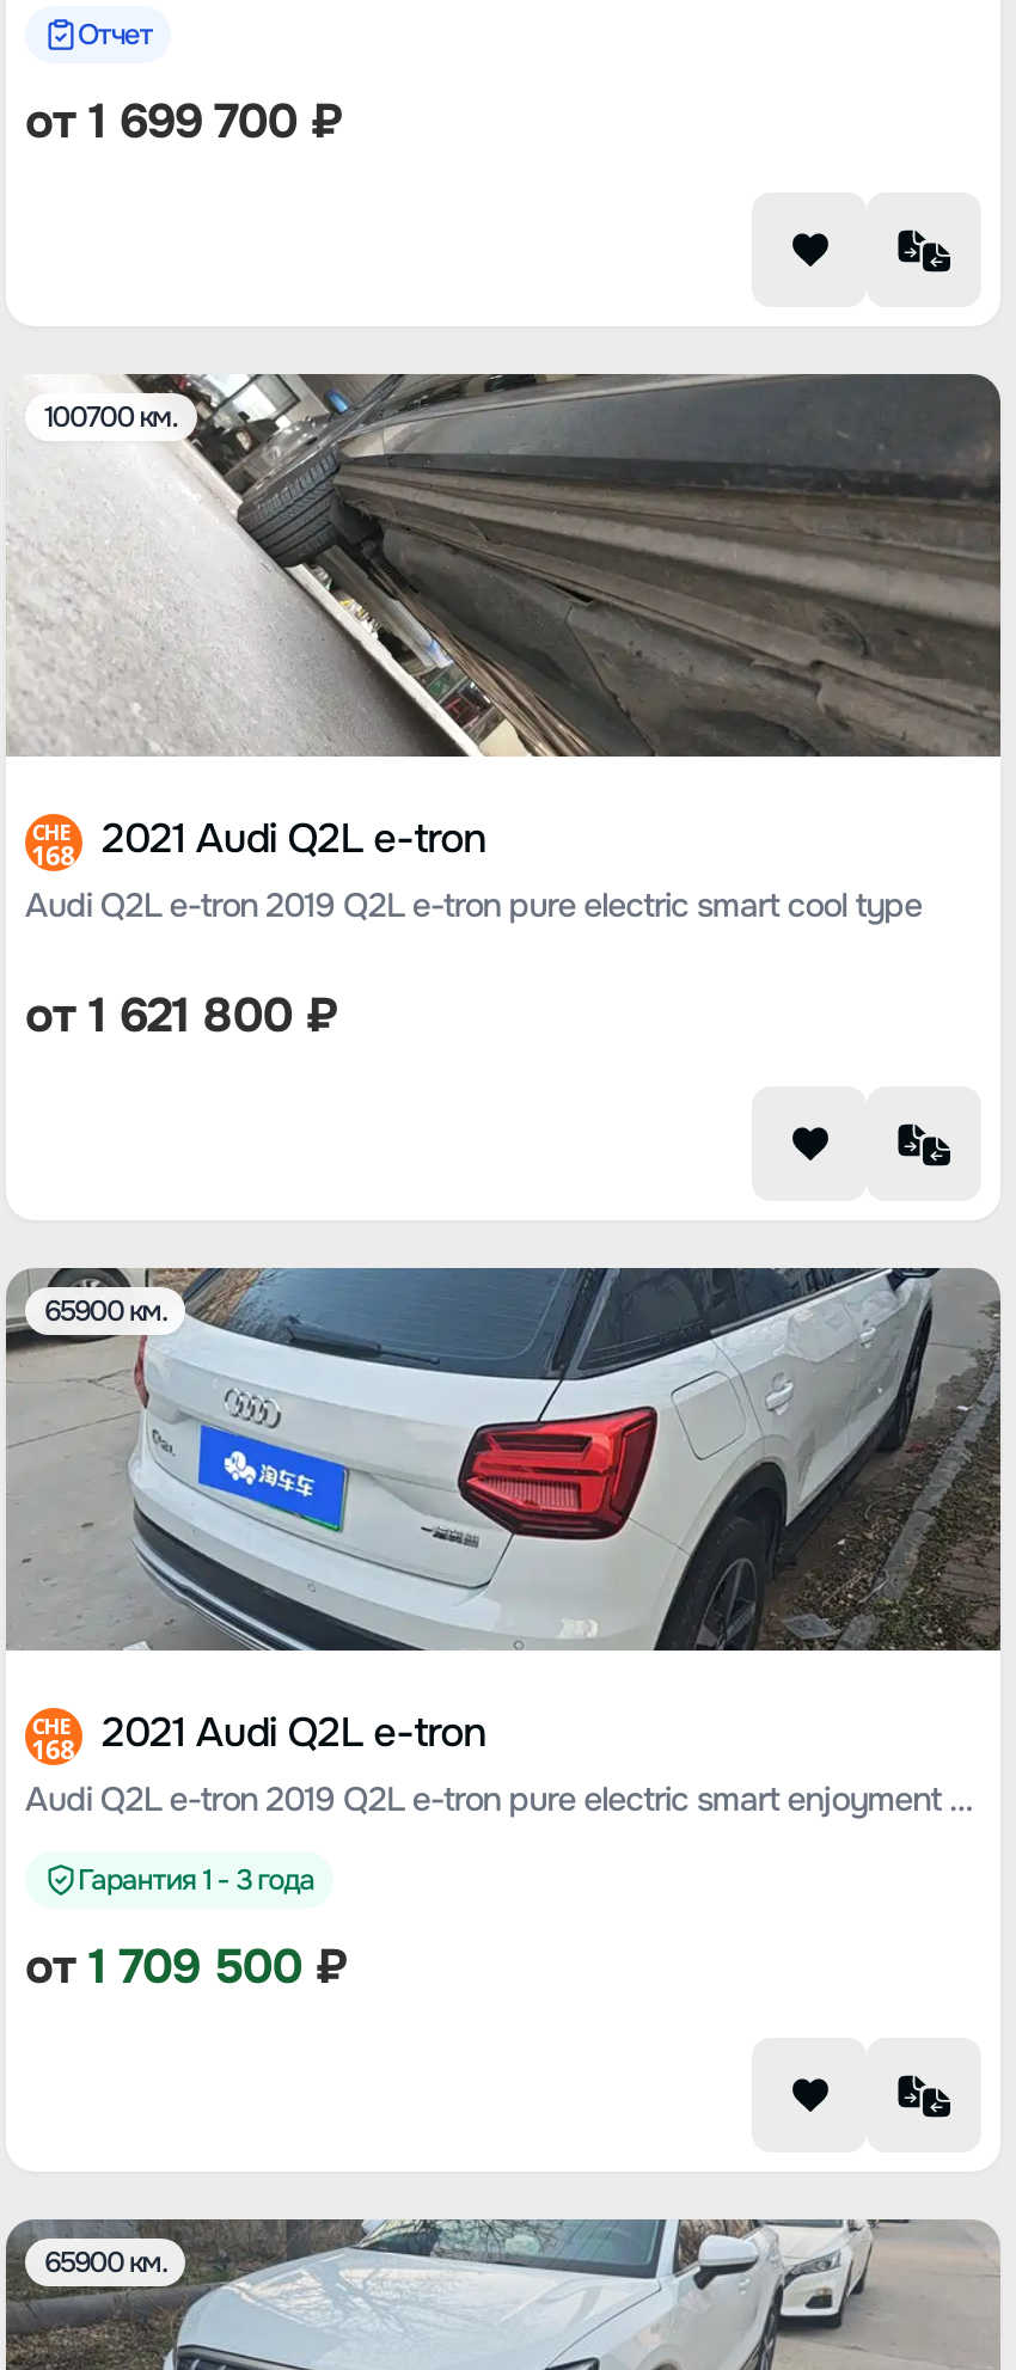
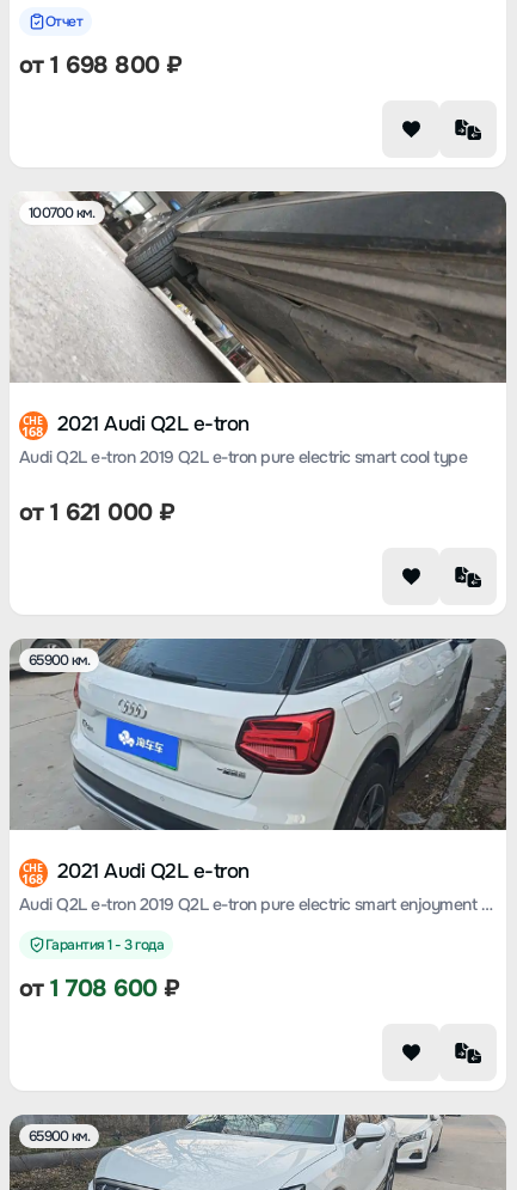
[25,92,342,152] от 1 699 700 ₽ -> [19,50,182,80] от 1 698 800 ₽
[25,986,338,1046] от 1 621 800 ₽ -> [19,498,175,527] от 1 621 000 ₽
[25,1937,347,1997] от 1 709 500 ₽ -> [19,974,180,1003] от 1 708 600 ₽

